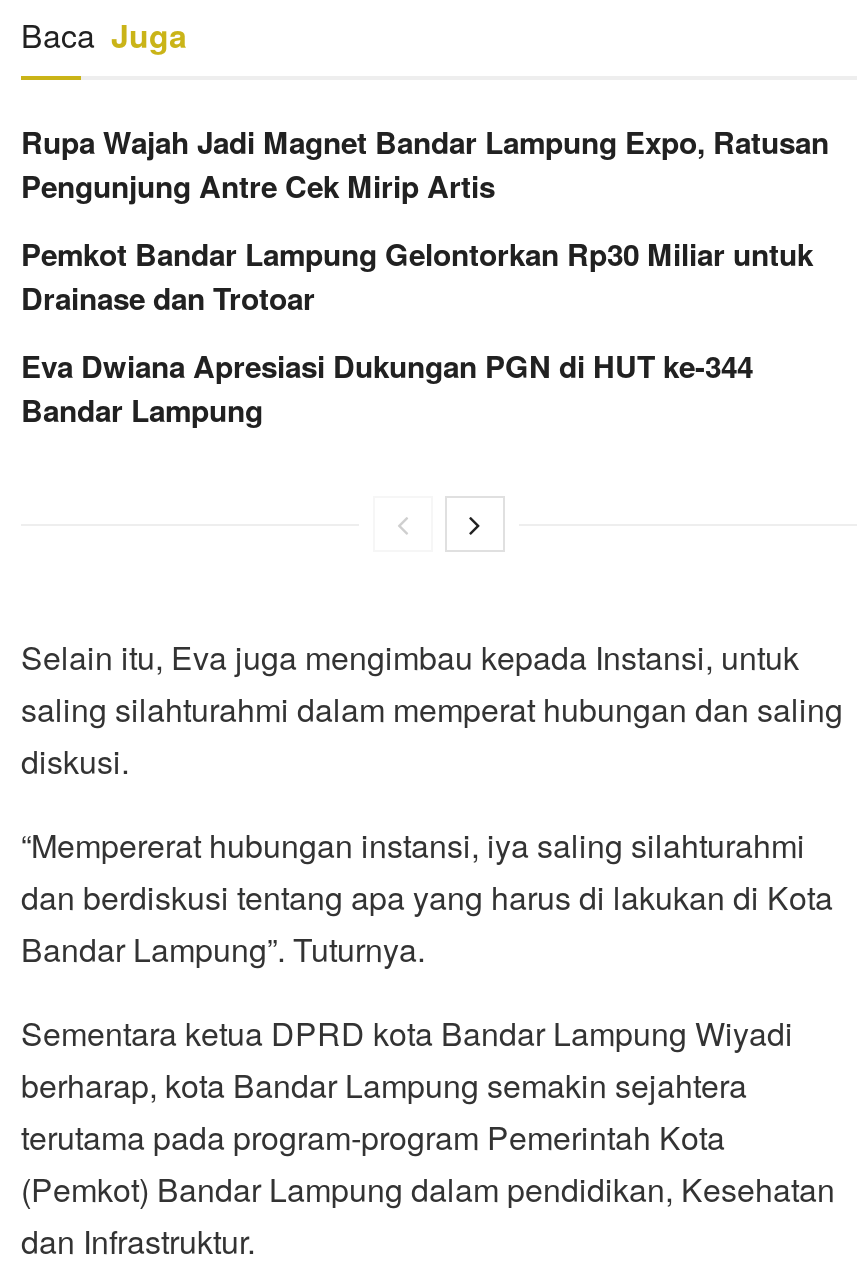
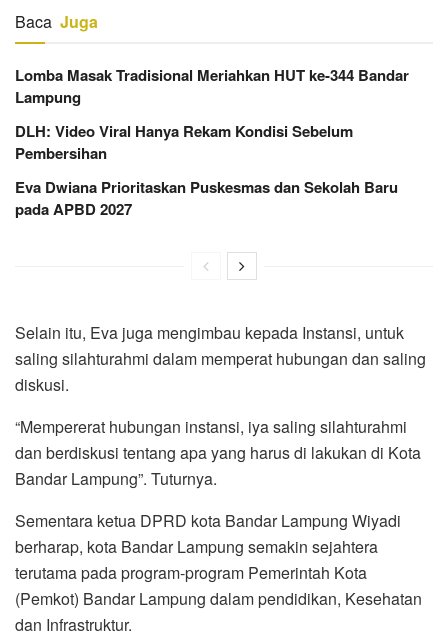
[21,120,829,208] Rupa Wajah Jadi Magnet Bandar Lampung Expo, Ratusan | Pengunjung Antre Cek Mirip Artis -> [15,64,409,108] Lomba Masak Tradisional Meriahkan HUT ke-344 Bandar | Lampung
[21,232,813,320] Pemkot Bandar Lampung Gelontorkan Rp30 Miliar untuk | Drainase dan Trotoar -> [15,120,353,164] DLH: Video Viral Hanya Rekam Kondisi Sebelum | Pembersihan
[21,344,753,432] Eva Dwiana Apresiasi Dukungan PGN di HUT ke-344 | Bandar Lampung -> [15,176,398,220] Eva Dwiana Prioritaskan Puskesmas dan Sekolah Baru | pada APBD 2027

